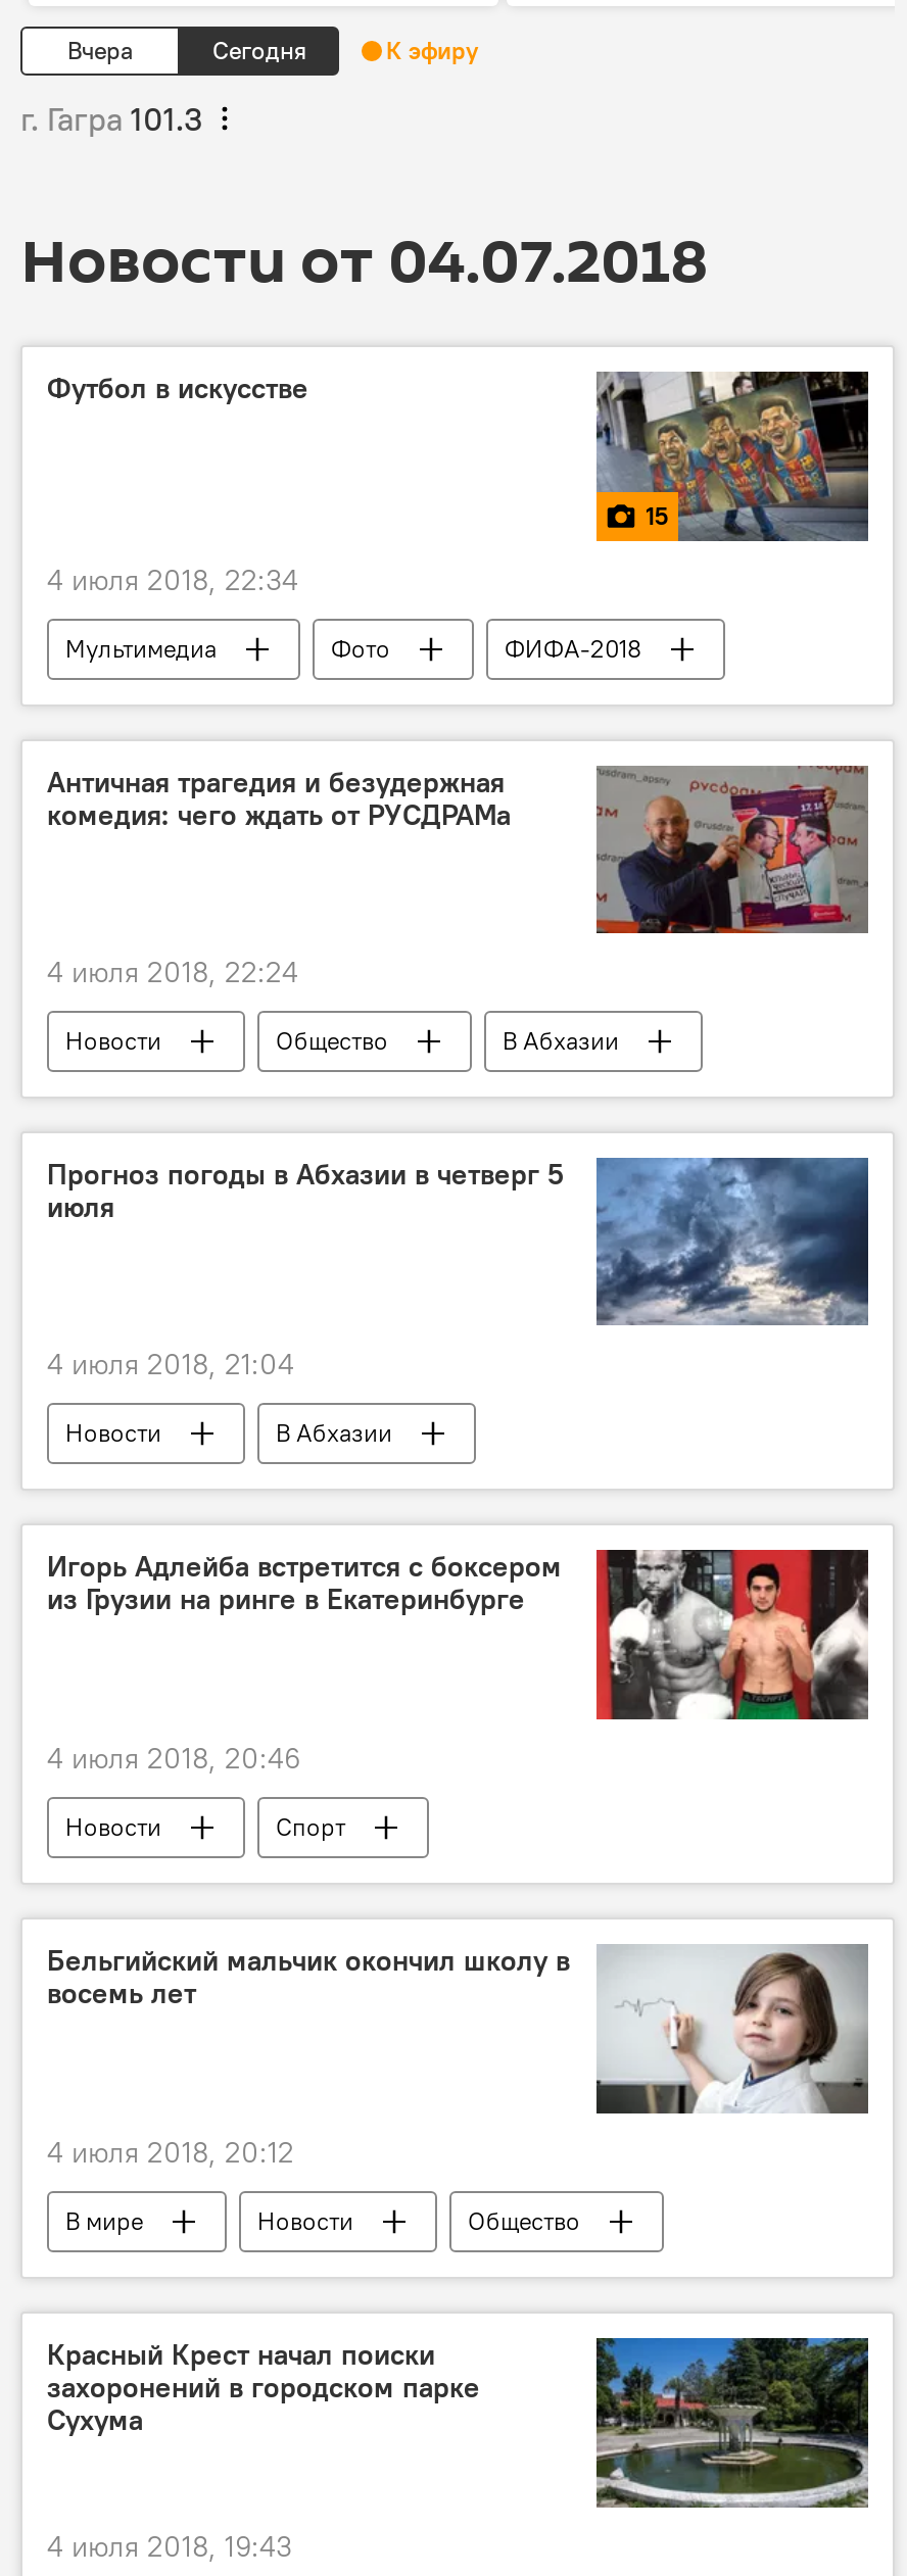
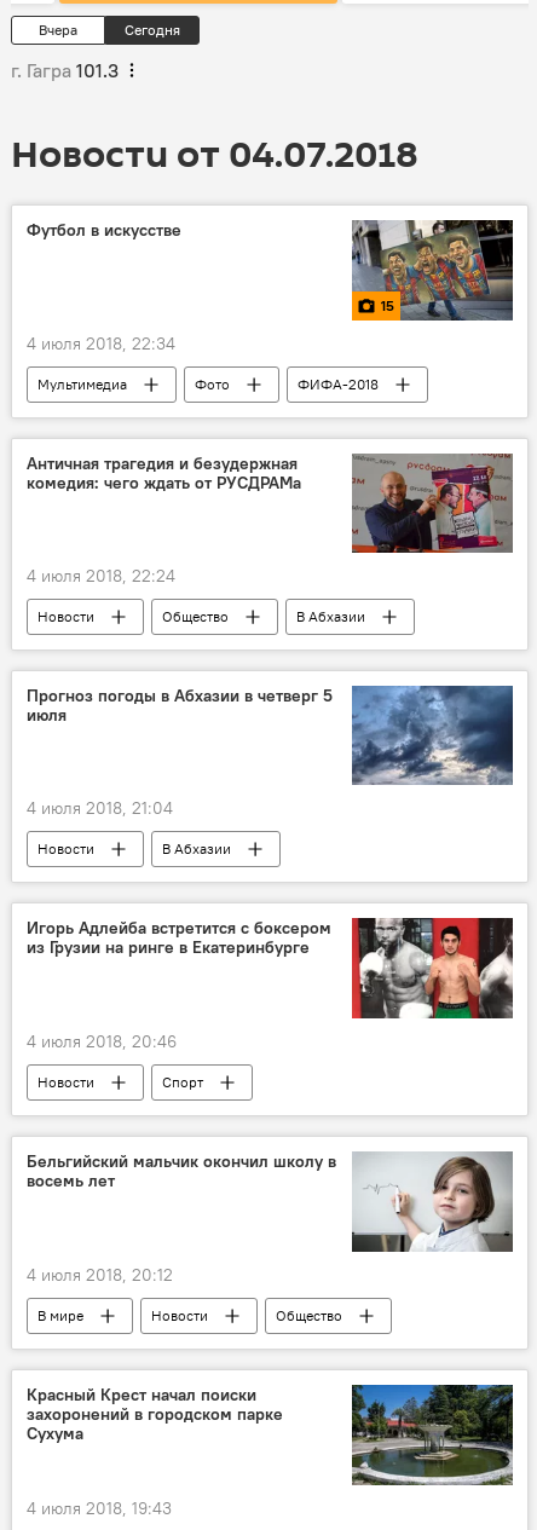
[386,35,478,65] К эфиру -> none

